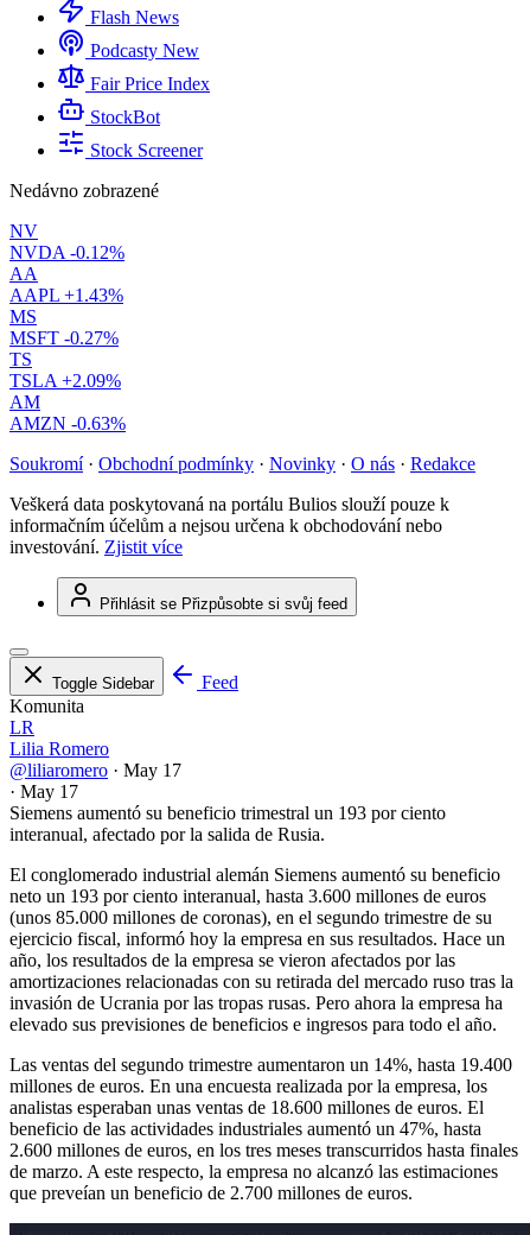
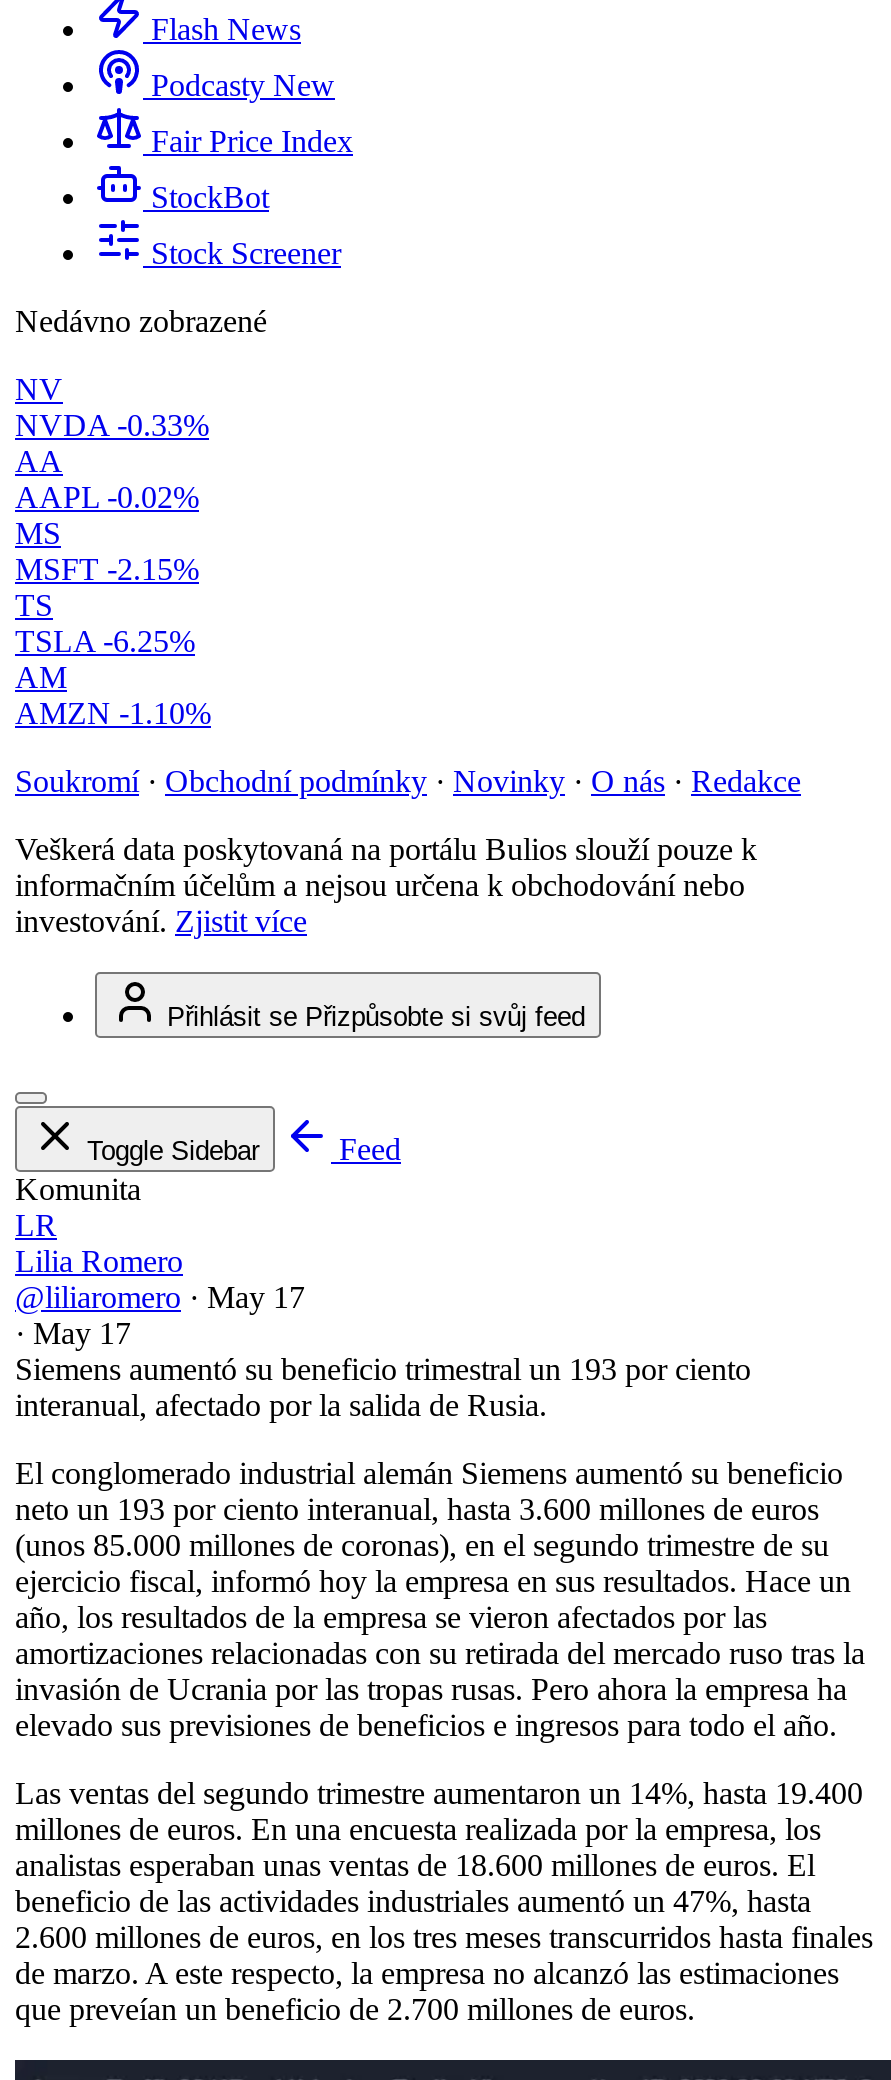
[9,242,124,263] NVDA -0.12% -> [15,408,209,442] NVDA -0.33%
[9,285,123,305] AAPL +1.43% -> [15,480,199,514] AAPL -0.02%
[9,328,119,348] MSFT -0.27% -> [15,552,199,586] MSFT -2.15%
[9,371,121,391] TSLA +2.09% -> [15,624,195,658] TSLA -6.25%
[9,413,126,434] AMZN -0.63% -> [15,696,211,730] AMZN -1.10%

